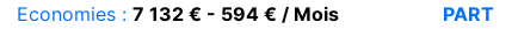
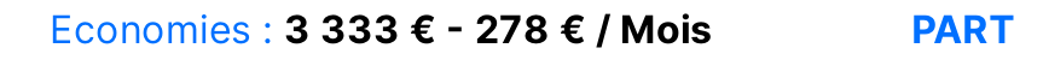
[17,3,339,26] Economies : 7 132 € - 594 € / Mois -> [50,6,712,54] Economies : 3 333 € - 278 € / Mois

